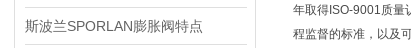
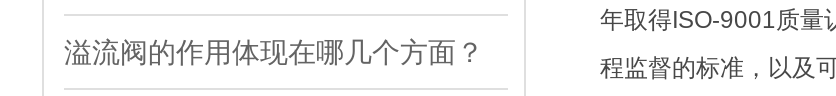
[25,18,203,34] 斯波兰SPORLAN膨胀阀特点 -> [64,36,484,68] 溢流阀的作用体现在哪几个方面？

